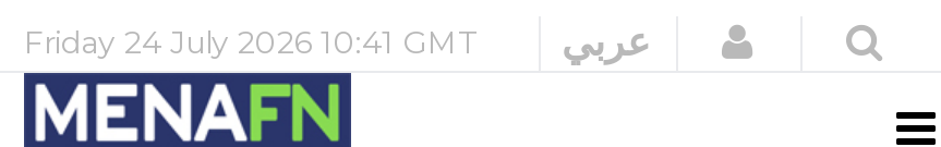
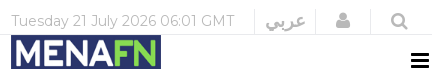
[24,23,475,62] Friday 24 July 2026 10:41 GMT -> [11,12,234,30] Tuesday 21 July 2026 06:01 GMT

